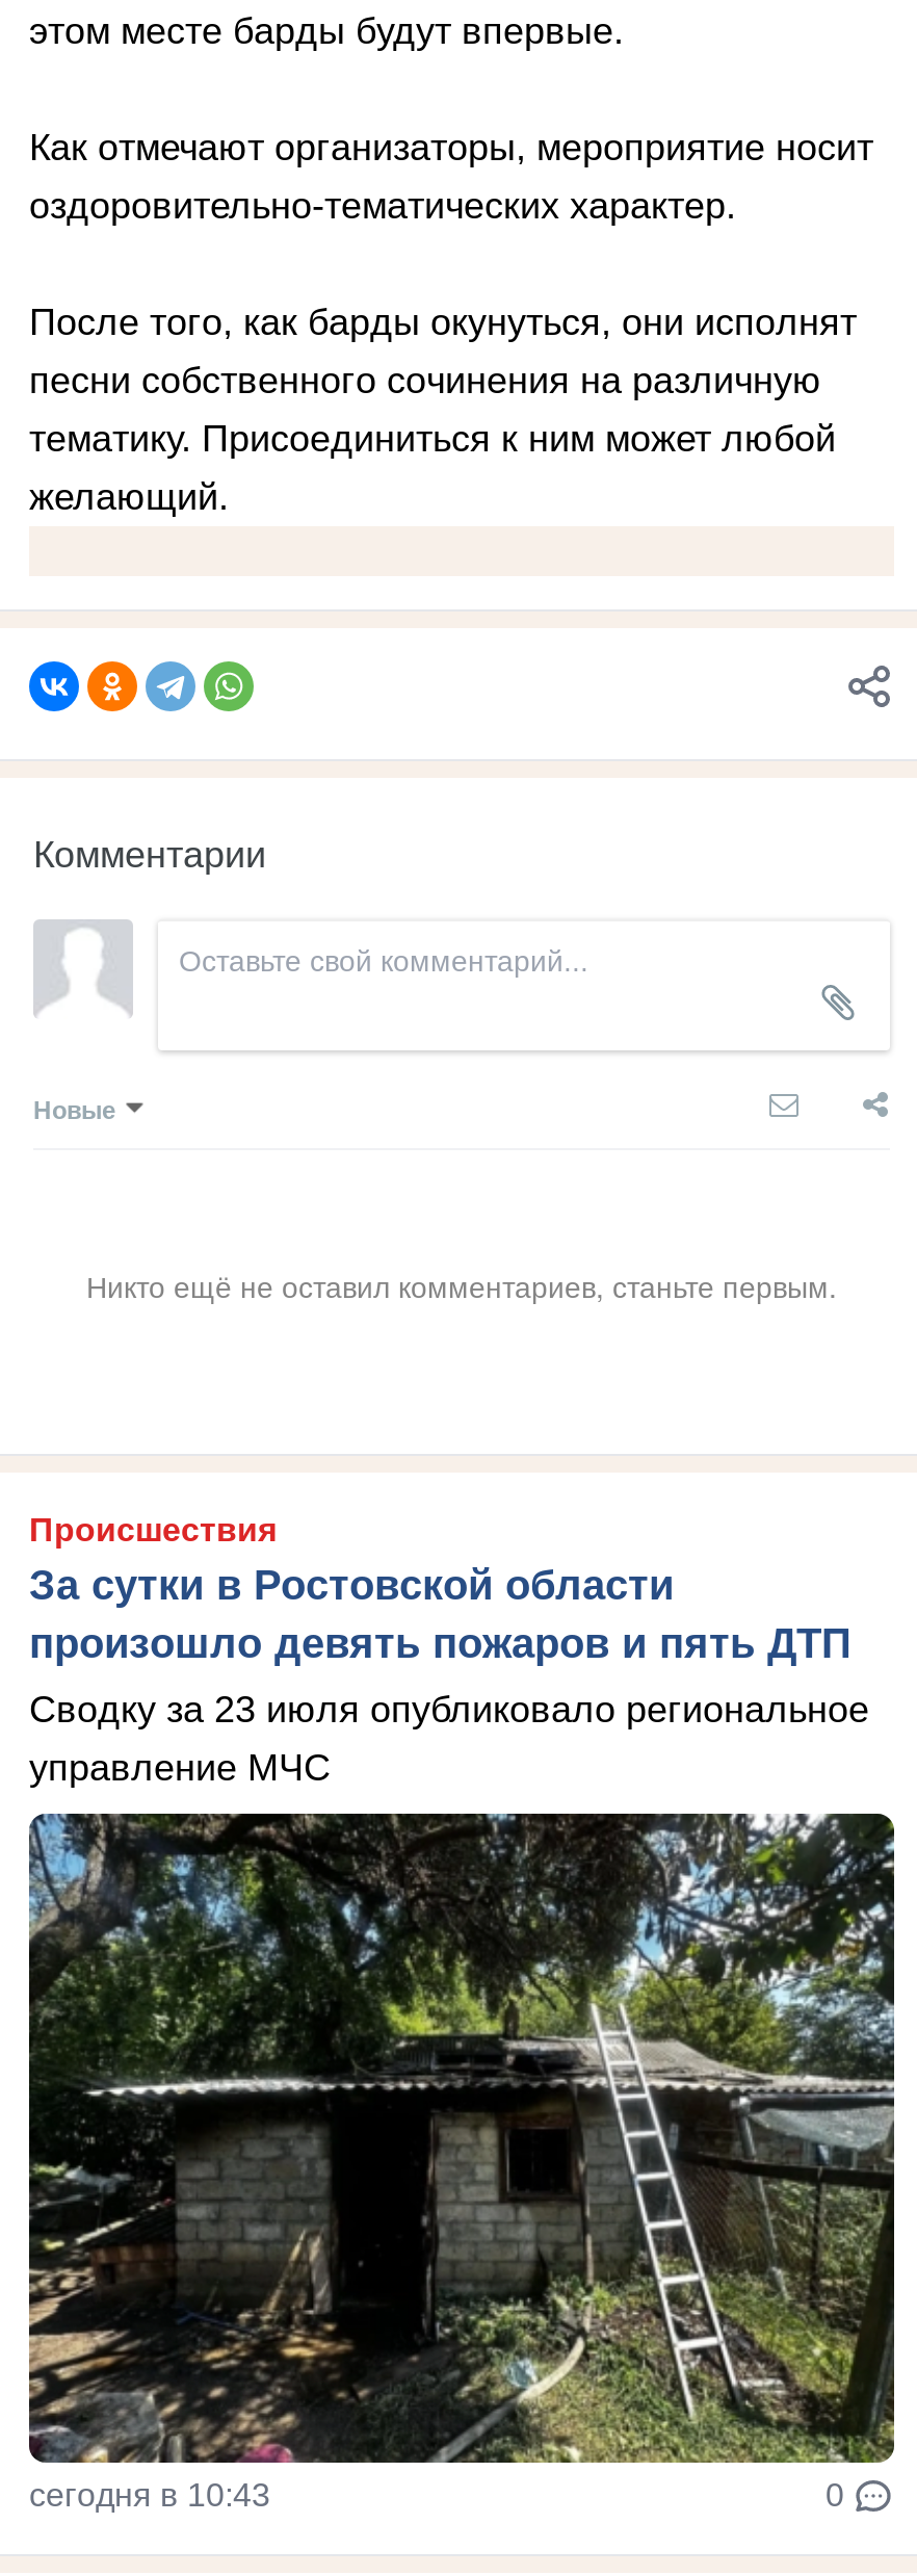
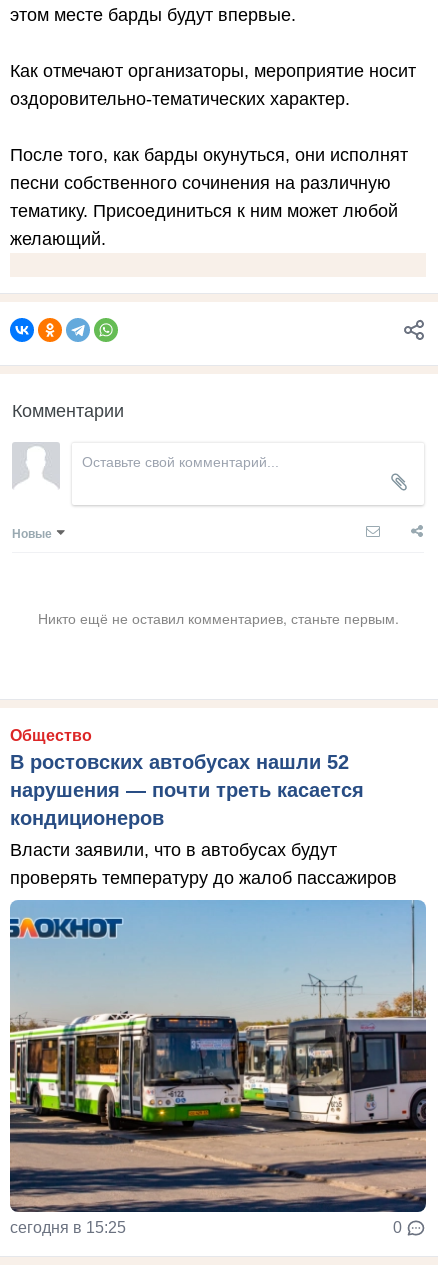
[29,1513,850,1667] Происшествия | За сутки в Ростовской области | произошло девять пожаров и пять ДТП -> [10,727,364,829] Общество | В ростовских автобусах нашли 52 | нарушения — почти треть касается | кондиционеров
[29,1690,869,1790] Сводку за 23 июля опубликовало региональное | управление МЧС -> [10,840,397,888] Власти заявили, что в автобусах будут | проверять температуру до жалоб пассажиров
[27,1812,896,2514] [image] | сегодня в 10:43 -> [9,899,427,1236] [image] | сегодня в 15:25

